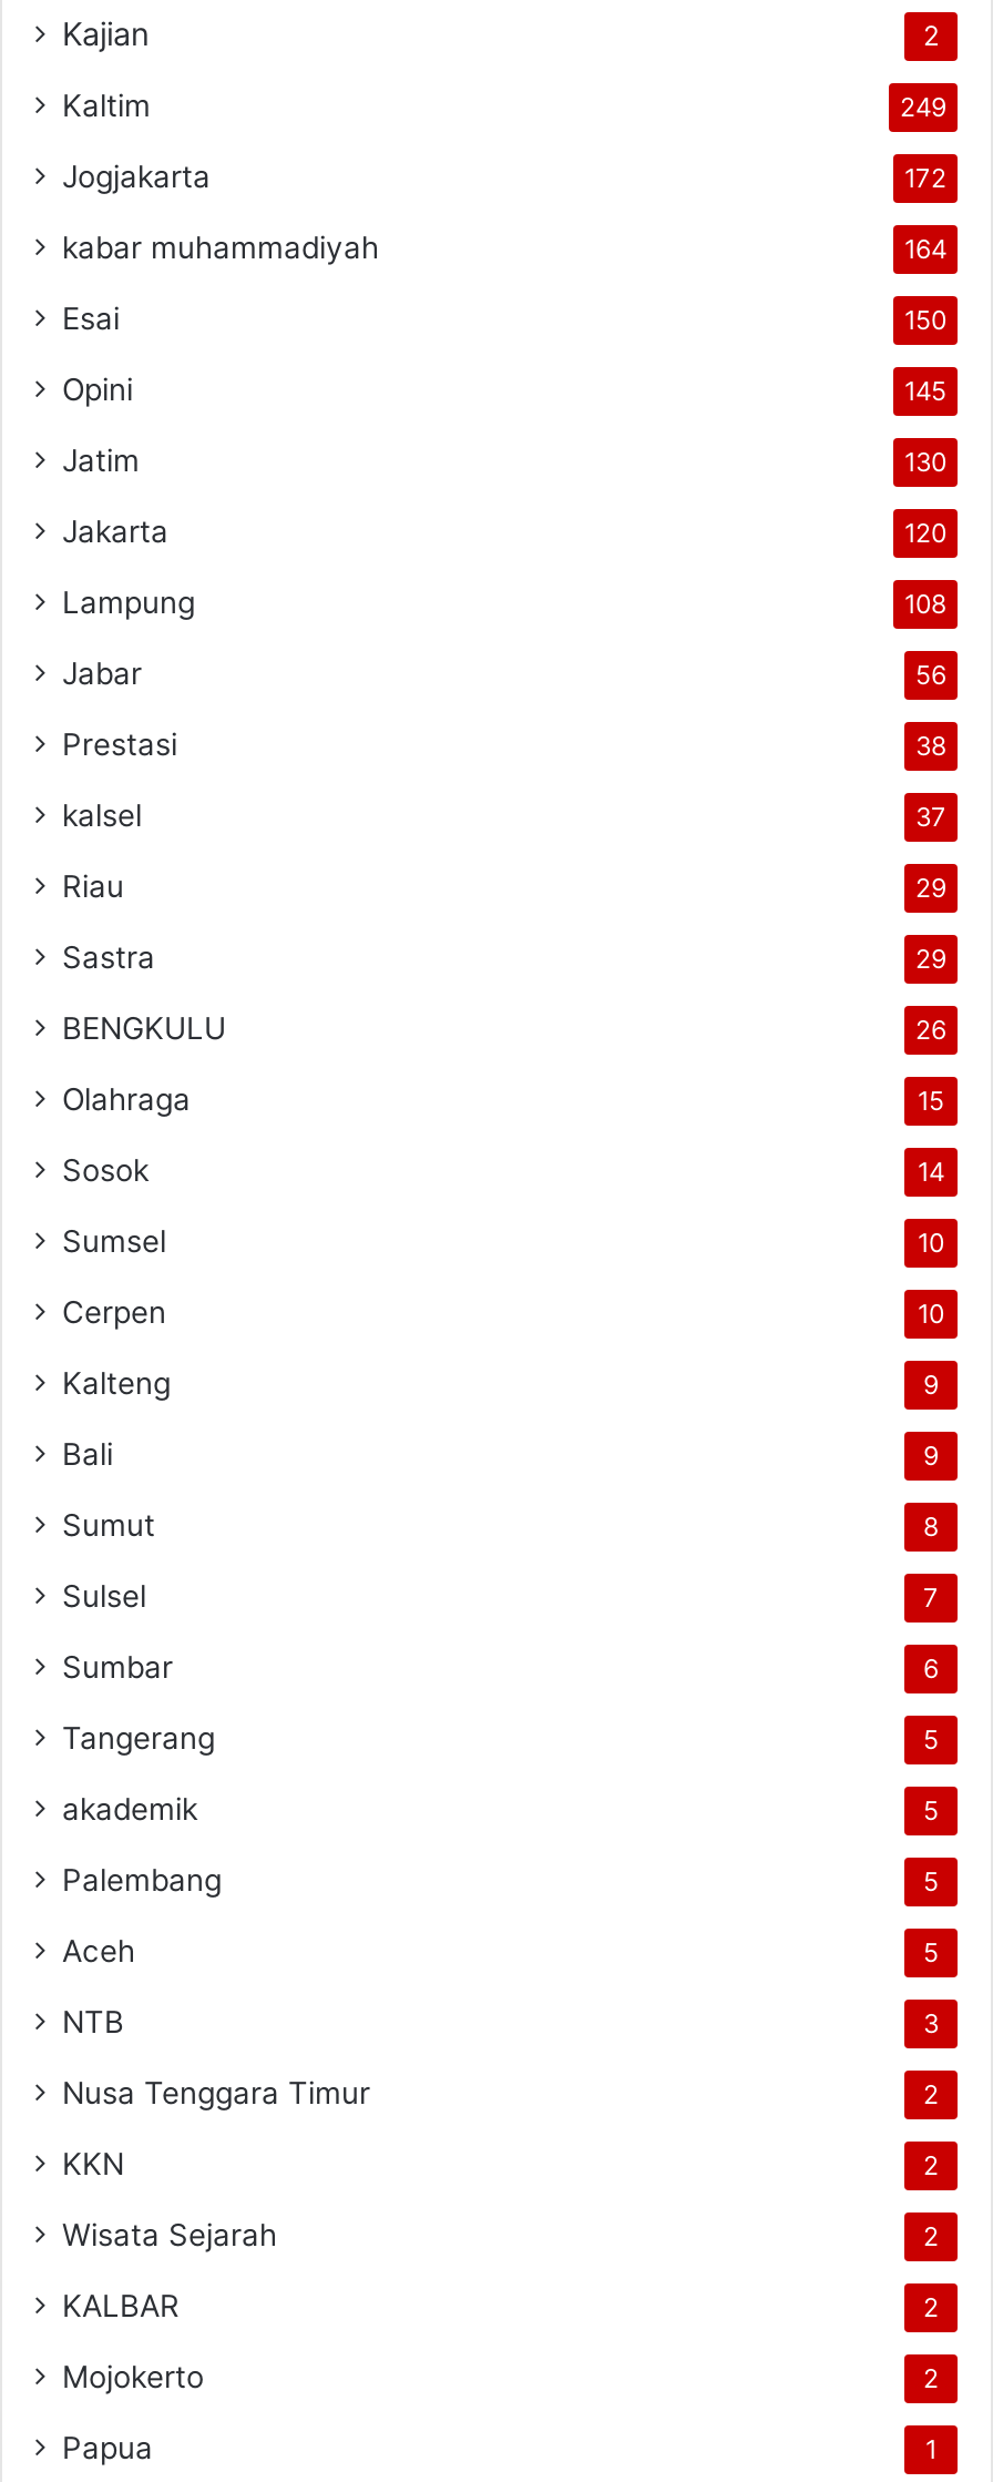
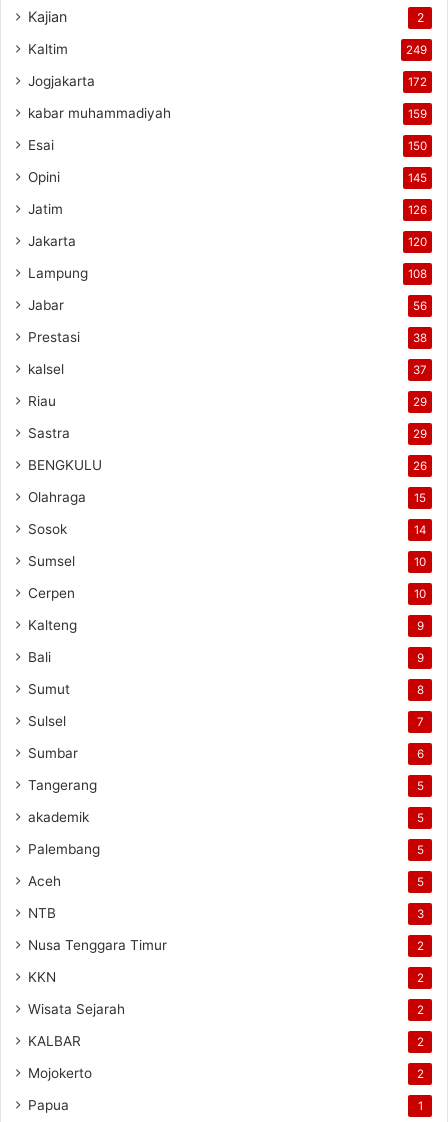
[904,235,946,266] 164 -> [408,107,427,121] 159
[904,448,946,479] 130 -> [408,203,427,217] 126

